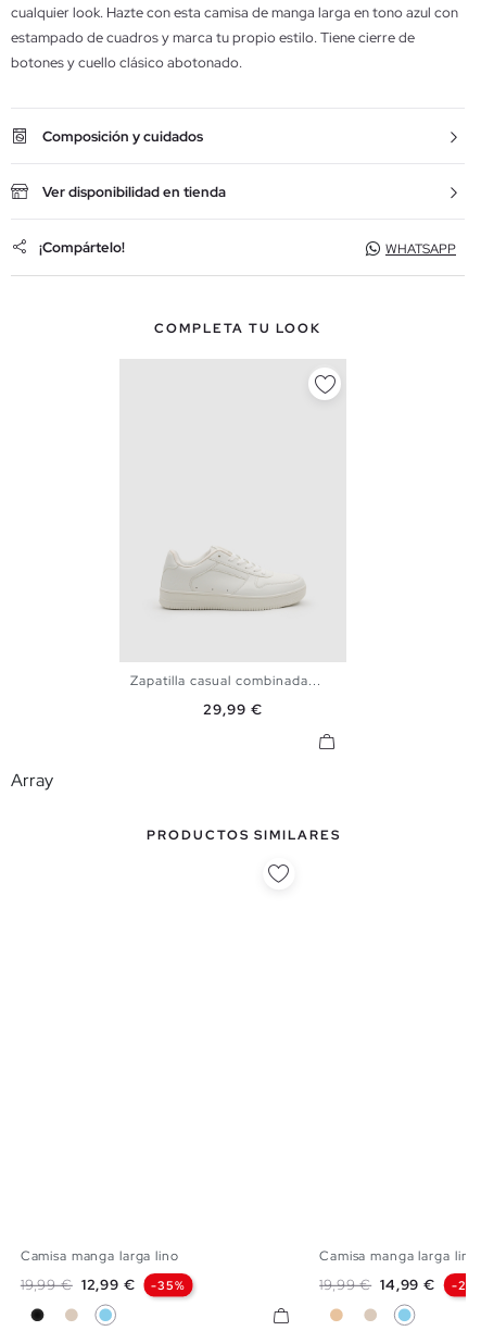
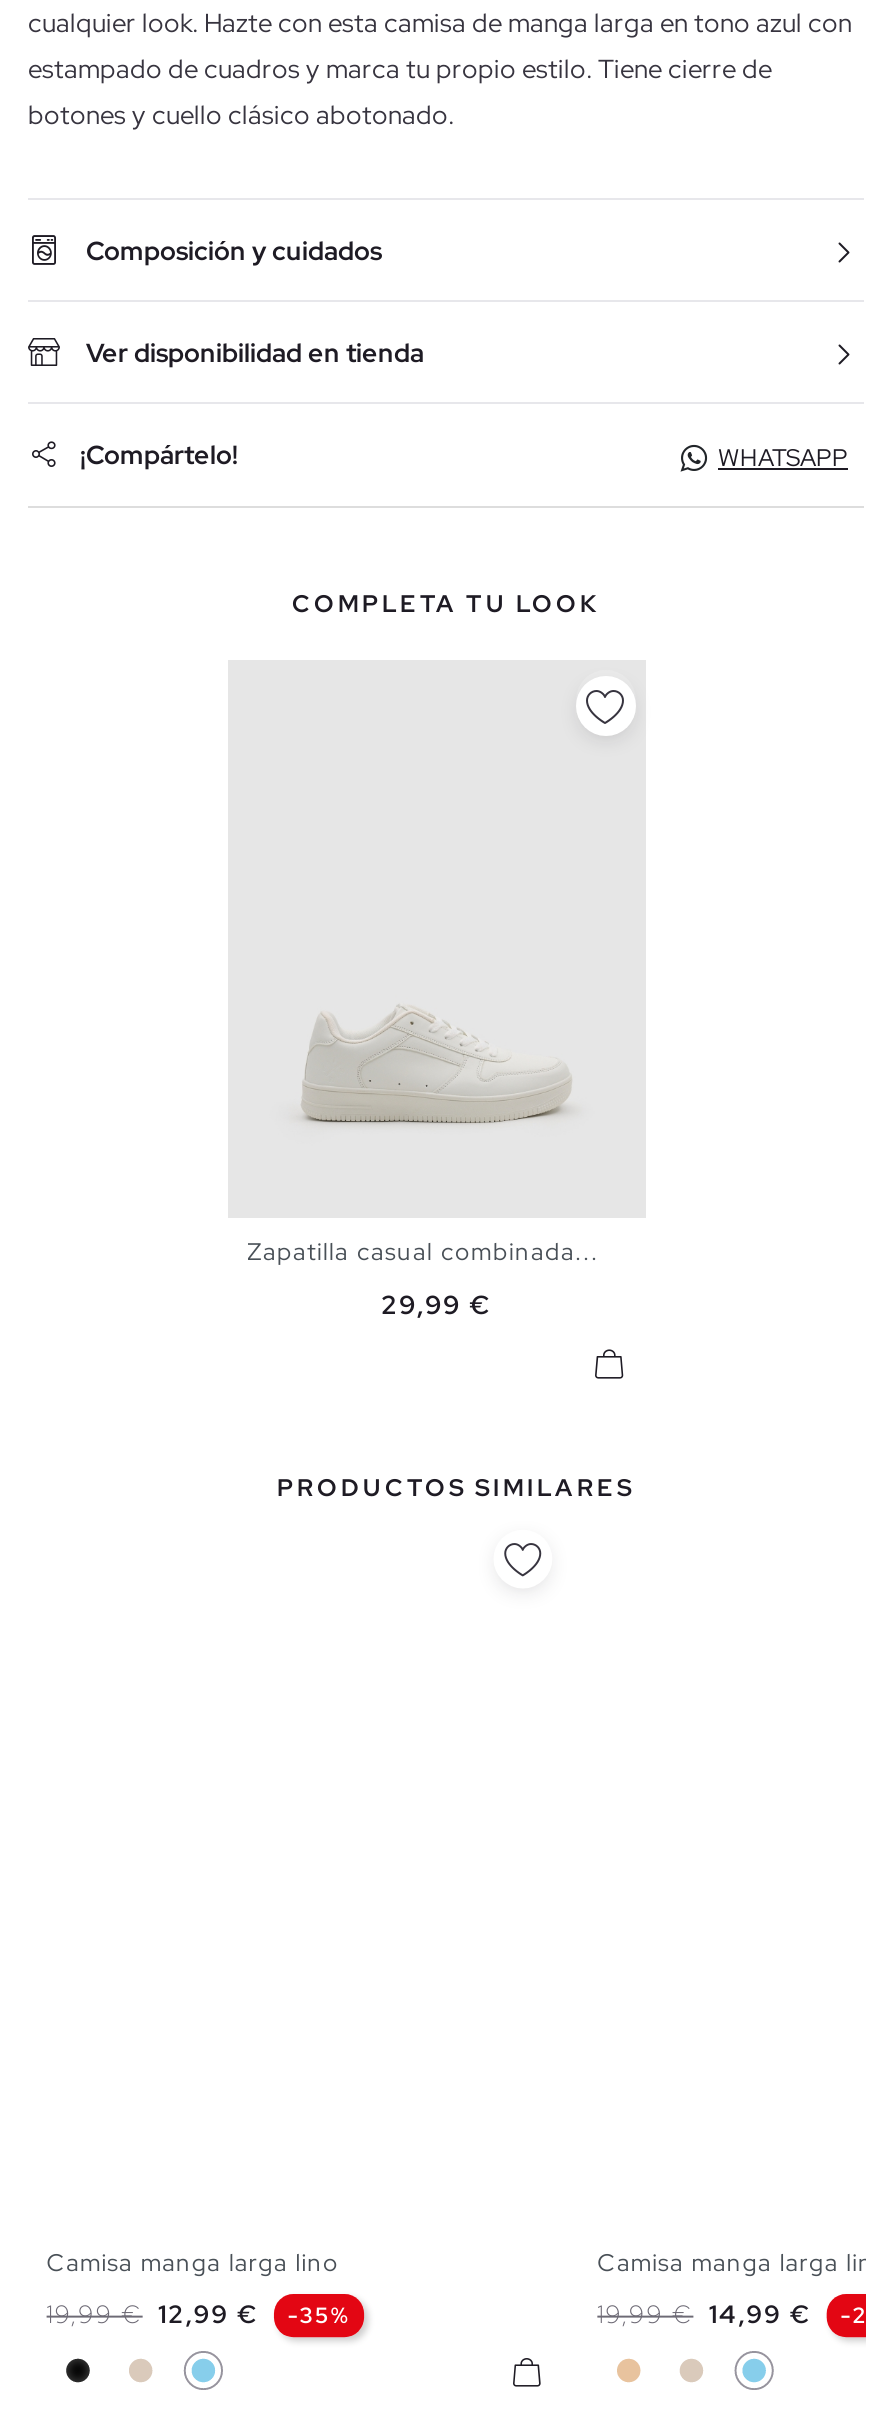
[11,768,53,791] Array -> none

